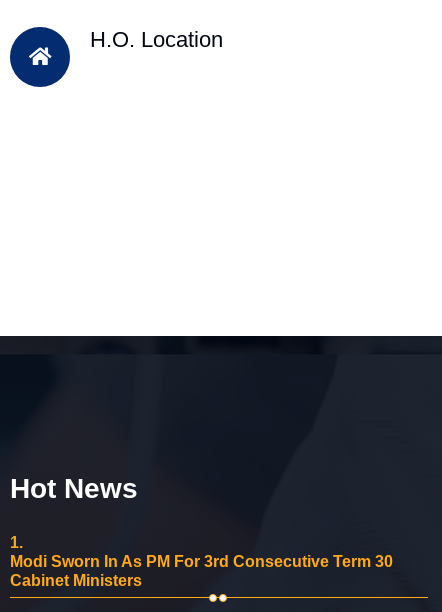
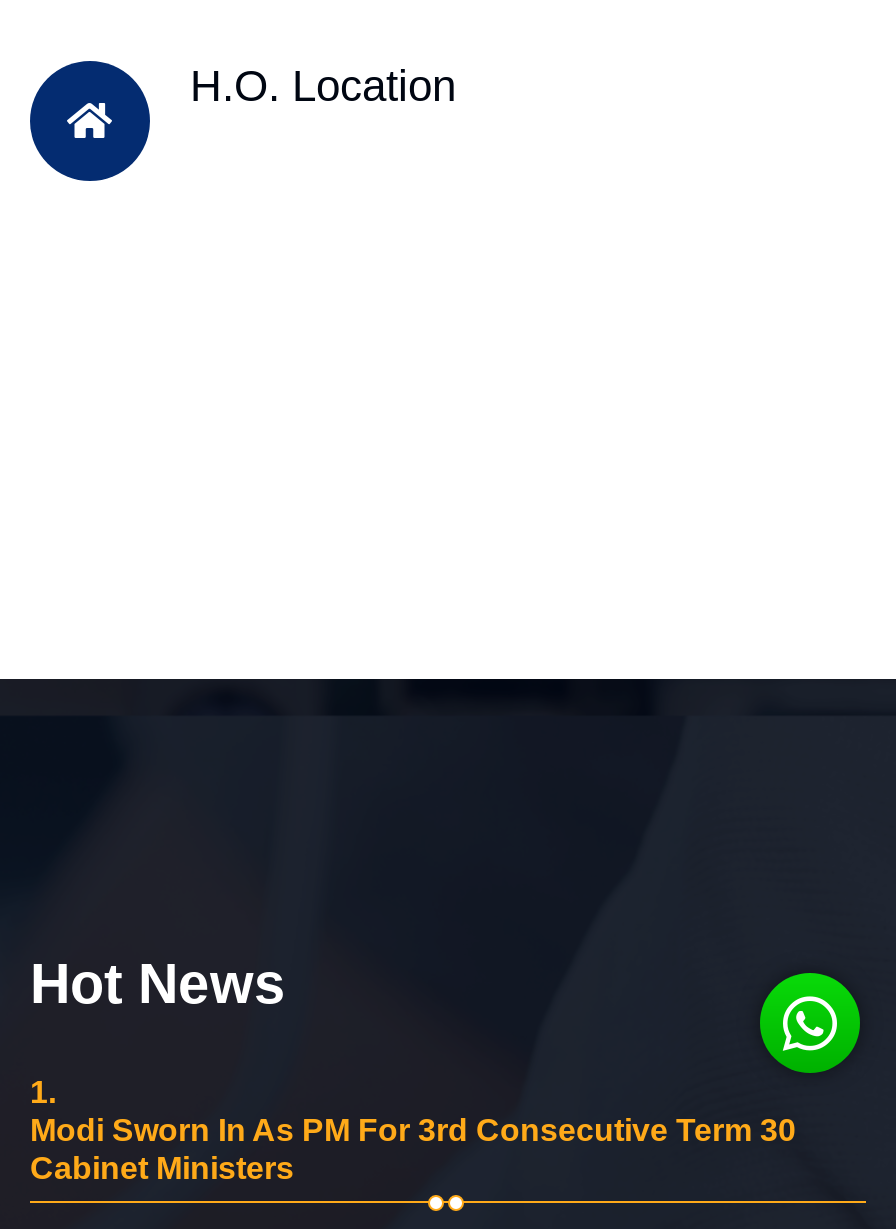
none -> [758,971,862,1075] [image]

